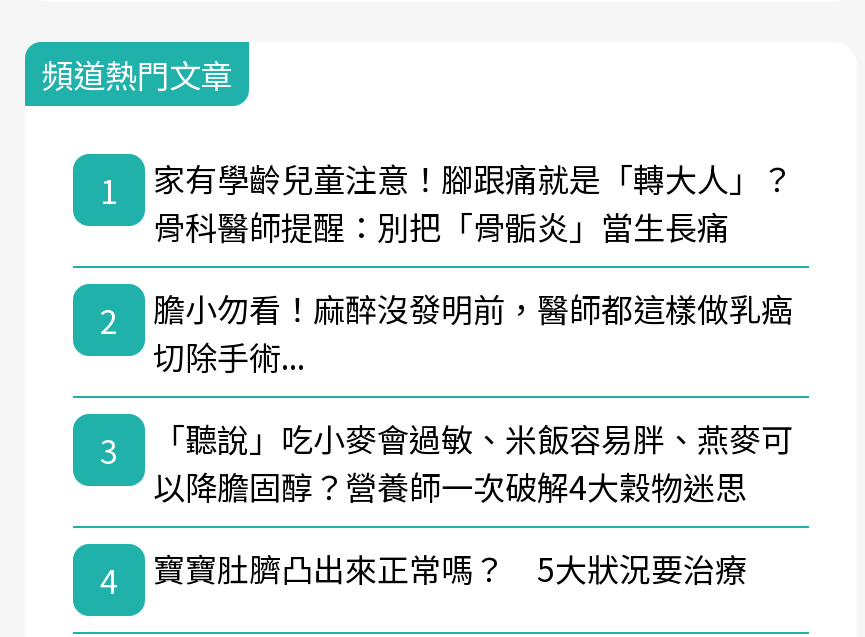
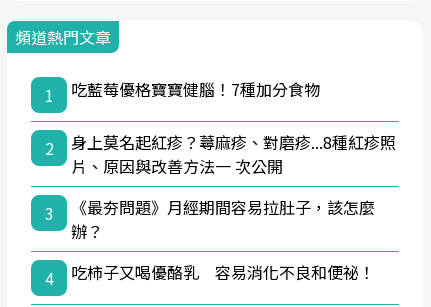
[153,153,793,249] 家有學齡兒童注意！腳跟痛就是「轉大人」？ | 骨科醫師提醒：別把「骨骺炎」當生長痛 -> [71,77,320,101] 吃藍莓優格寶寶健腦！7種加分食物
[153,283,793,379] 膽小勿看！麻醉沒發明前，醫師都這樣做乳癌 | 切除手術... -> [71,130,396,178] 身上莫名起紅疹？蕁麻疹、對磨疹...8種紅疹照 | 片、原因與改善方法一 次公開
[153,413,793,509] 「聽說」吃小麥會過敏、米飯容易胖、燕麥可 | 以降膽固醇？營養師一次破解4大穀物迷思 -> [71,195,375,243] 《最夯問題》月經期間容易拉肚子，該怎麼 | 辦？
[153,543,747,591] 寶寶肚臍凸出來正常嗎？ 5大狀況要治療 -> [71,260,375,284] 吃柿子又喝優酪乳 容易消化不良和便祕！

